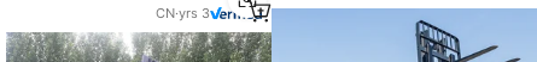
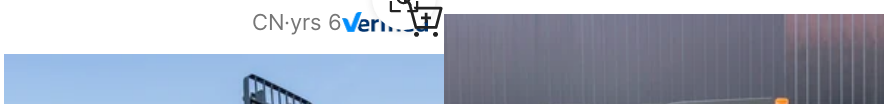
[202,4,210,21] 3 -> [328,7,342,35] 6

